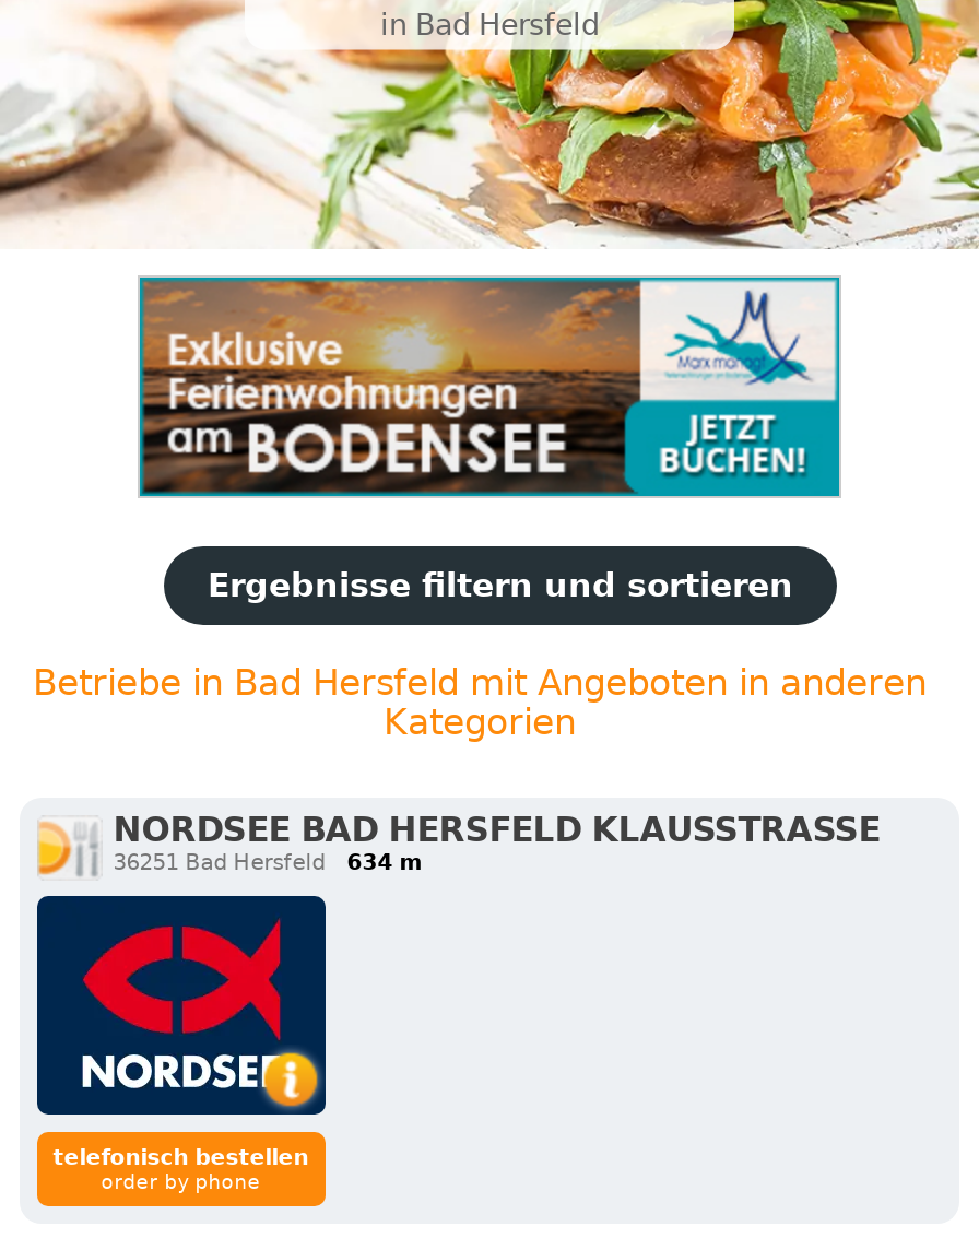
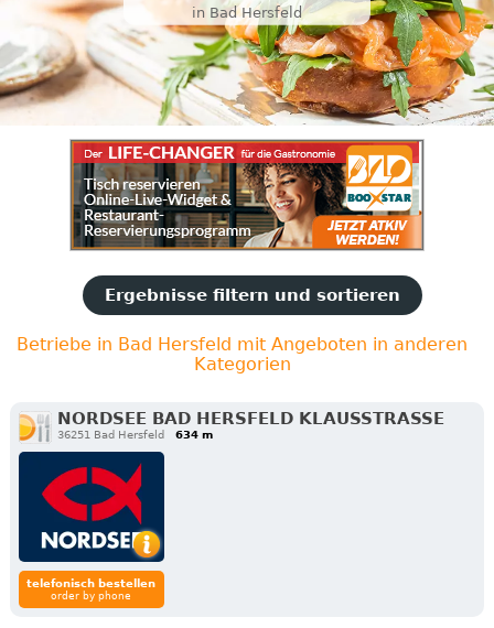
[138,275,841,498] [image] -> [69,139,425,251] [image]

